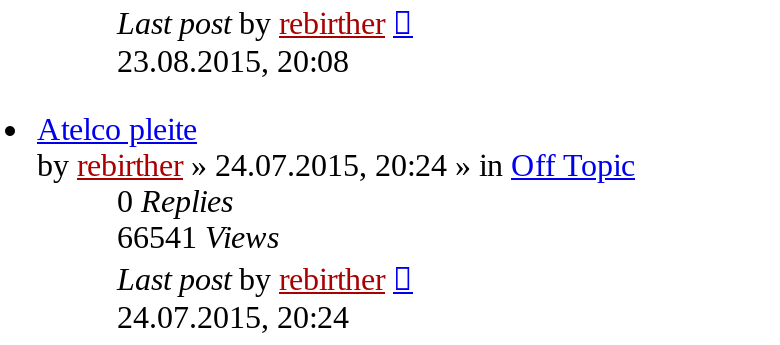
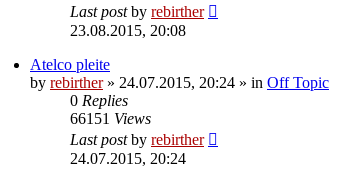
[117,219,279,253] 66541 Views -> [70,110,151,127] 66151 Views

